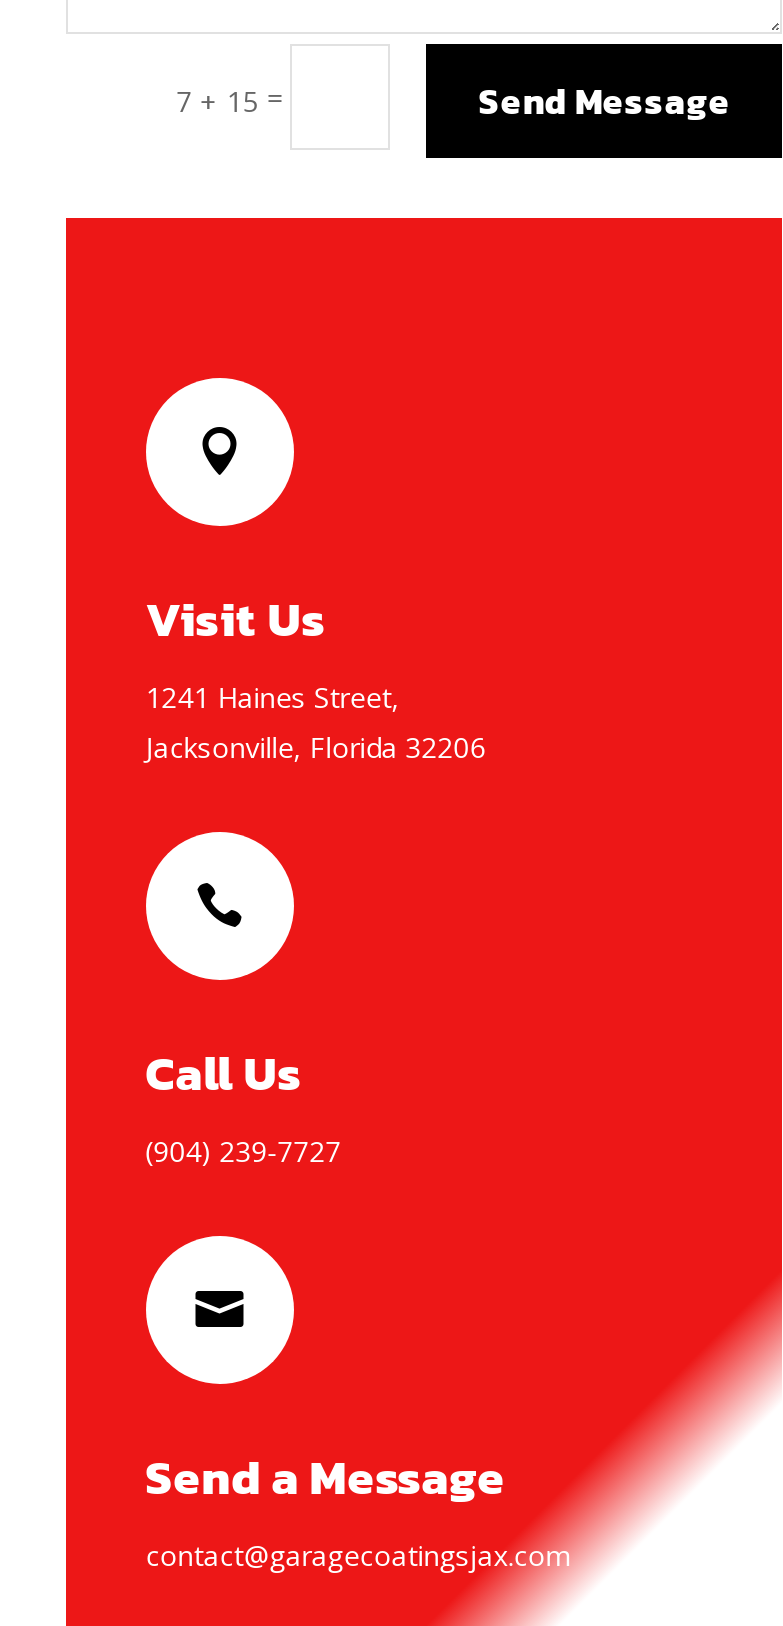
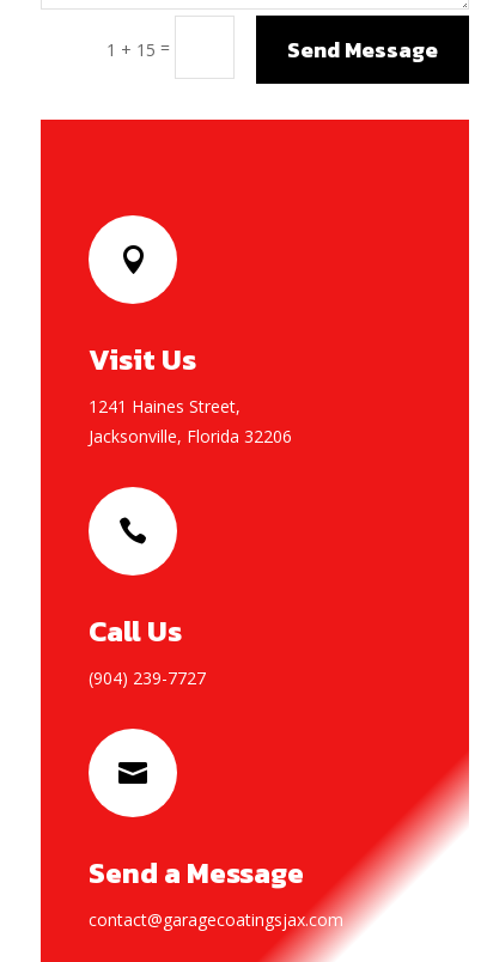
[176,79,290,120] 7 + 15 = -> [107,36,175,61] 1 + 15 =

